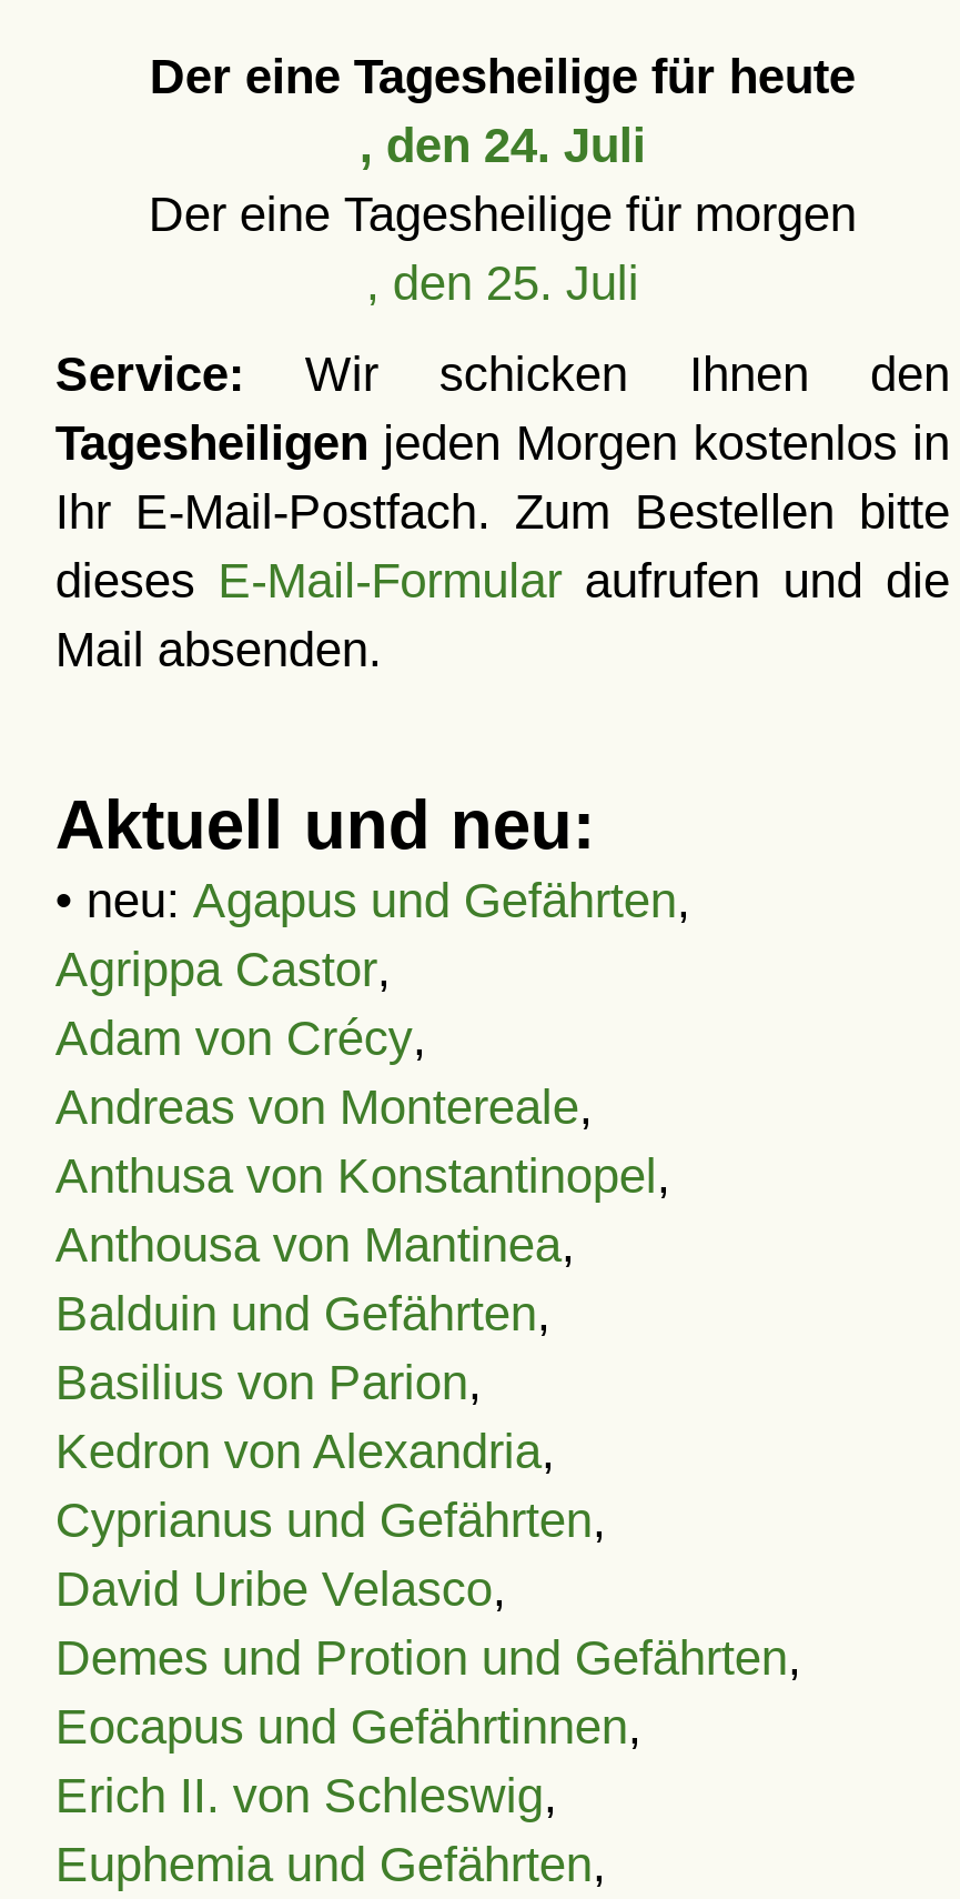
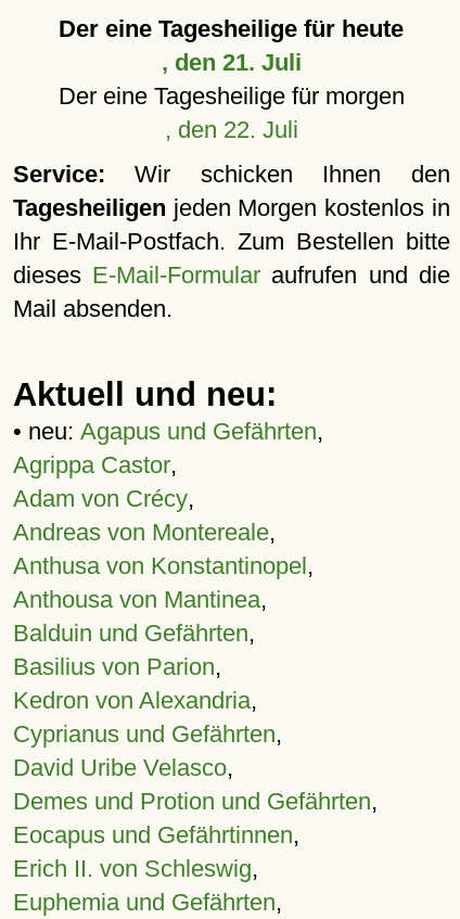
[359,118,646,173] , den 24. Juli -> [162,49,301,76] , den 21. Juli
[366,255,639,311] , den 25. Juli -> [165,116,298,143] , den 22. Juli

